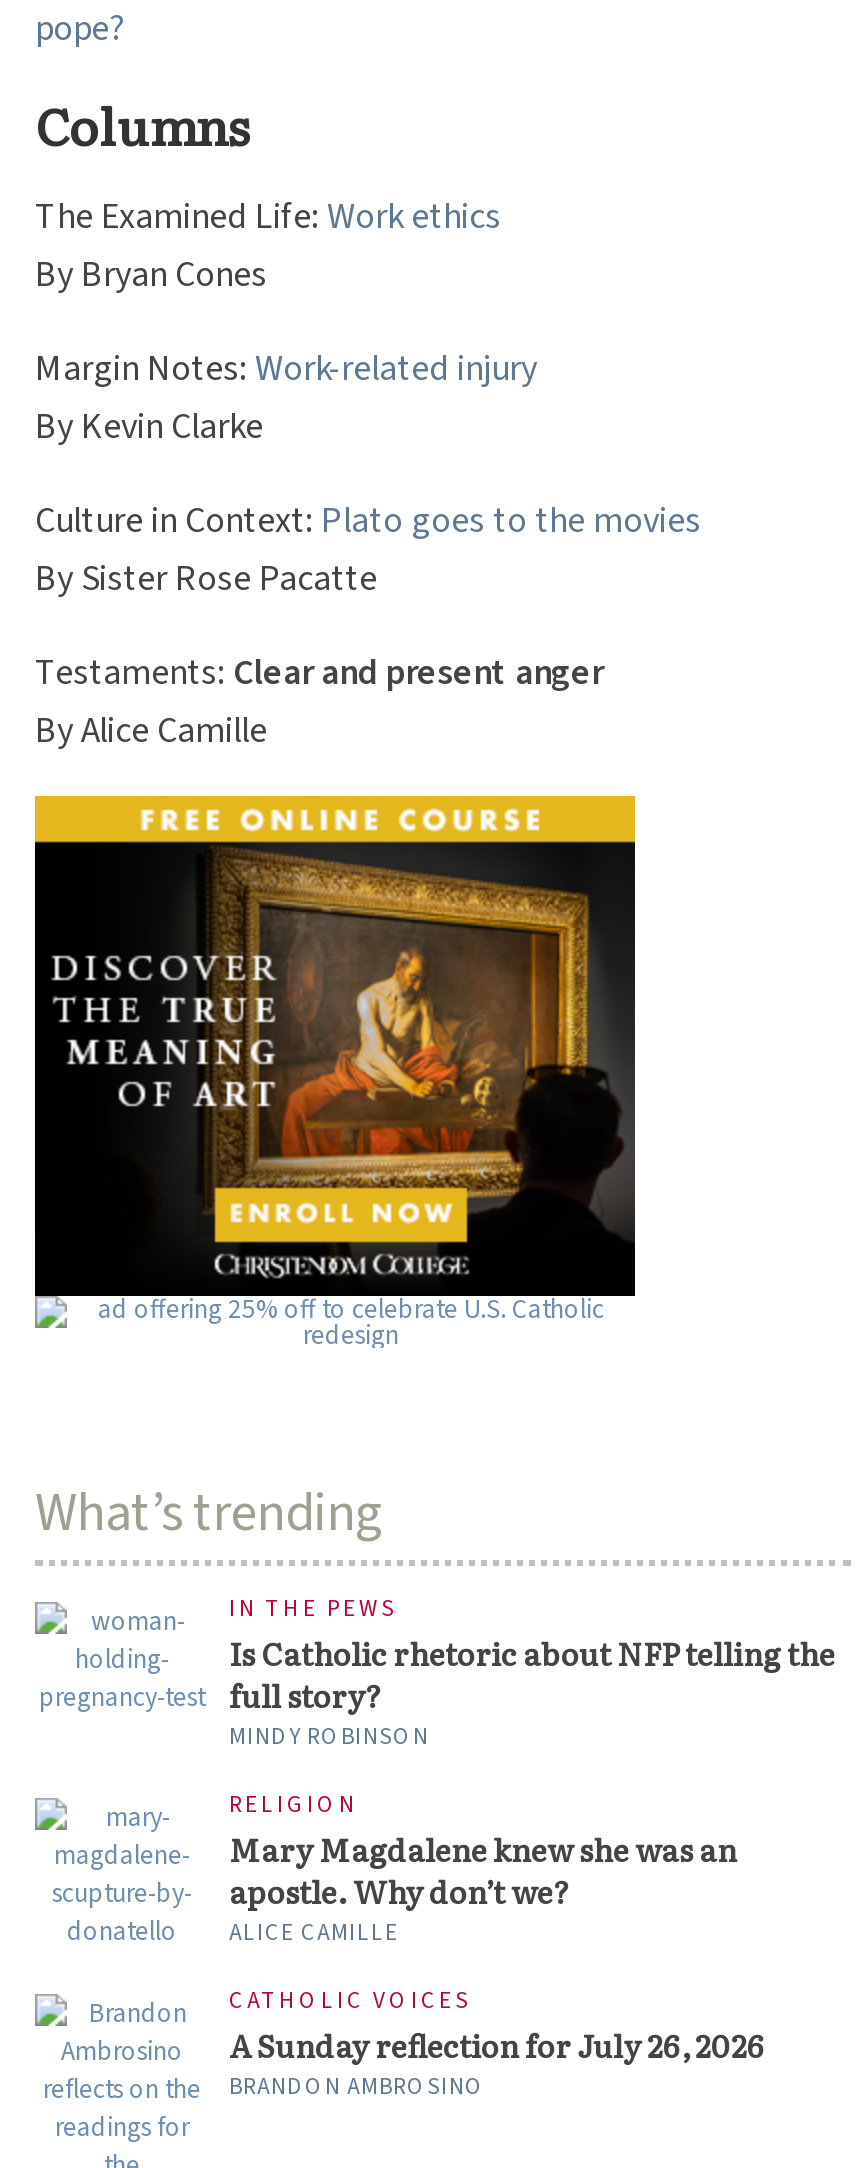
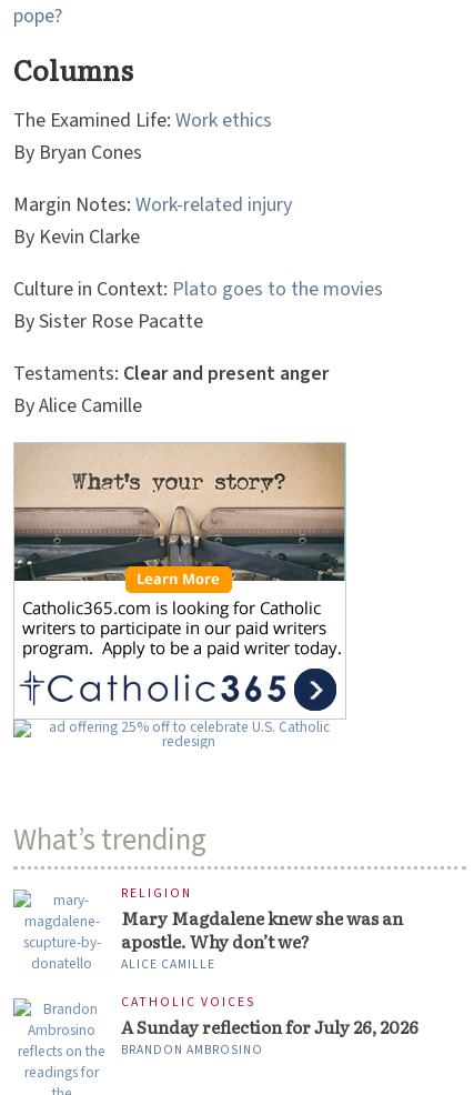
[33,794,637,1298] [image] -> [13,442,346,730] [image]
[229,1591,835,1753] IN THE PEWS | Is Catholic rhetoric about NFP telling the | full story? | MINDY ROBINSON -> none

